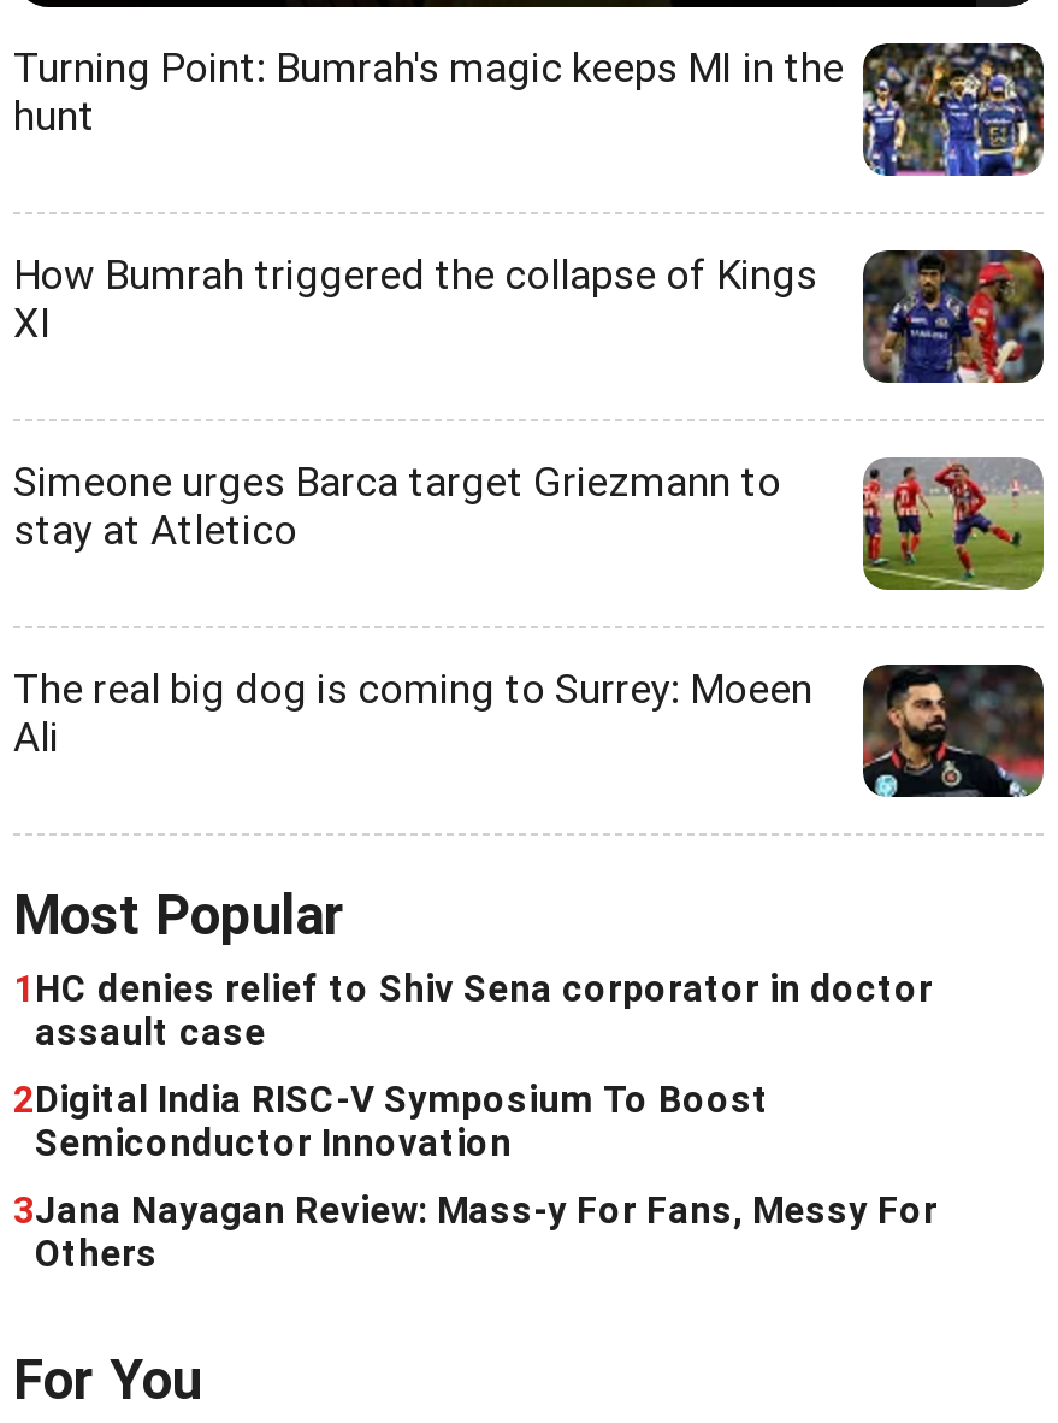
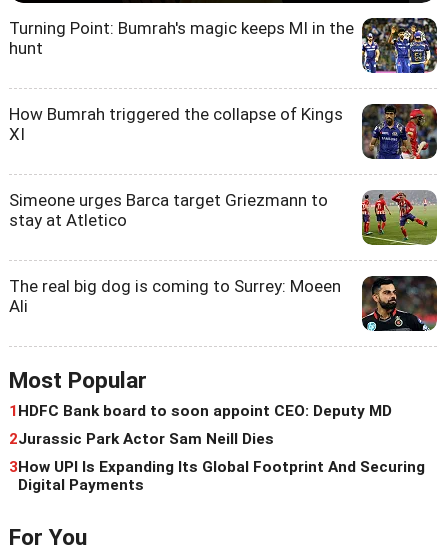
[13,969,933,1056] 1 HC denies relief to Shiv Sena corporator in doctor | assault case -> [9,402,392,420] 1 HDFC Bank board to soon appoint CEO: Deputy MD
[13,1080,769,1167] 2Digital India RISC-V Symposium To Boost | Semiconductor Innovation -> [9,430,274,448] 2Jurassic Park Actor Sam Neill Dies
[13,1191,938,1277] 3Jana Nayagan Review: Mass-y For Fans, Messy For | Others -> [9,458,425,494] 3How UPI Is Expanding Its Global Footprint And Securing | Digital Payments

